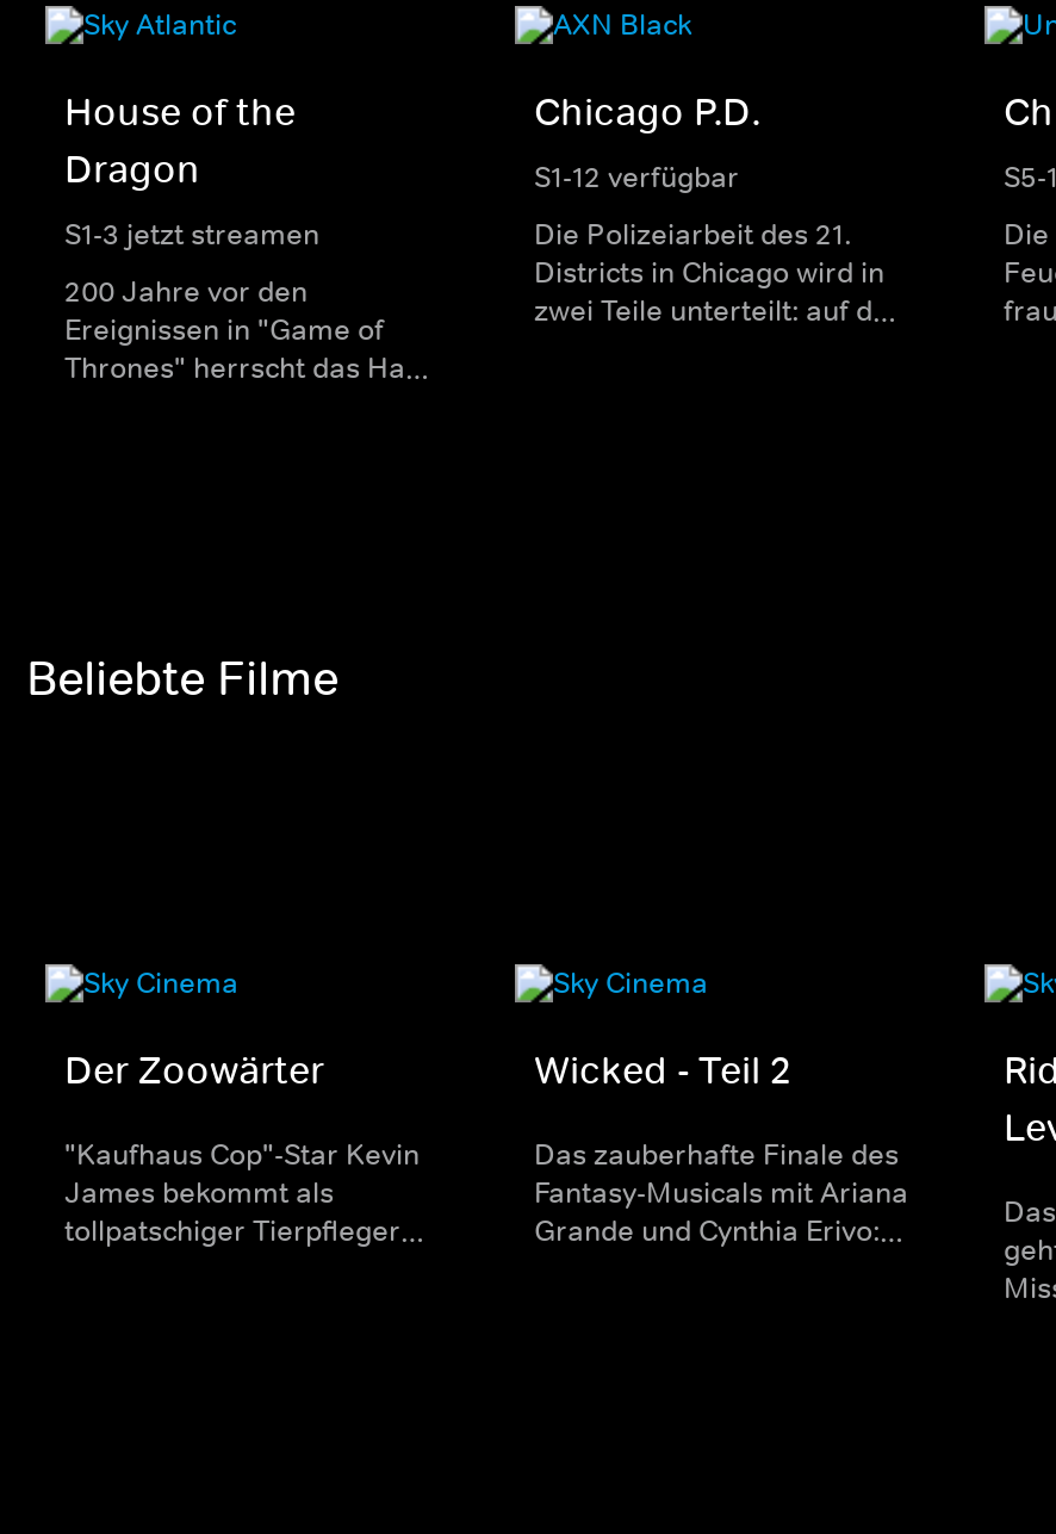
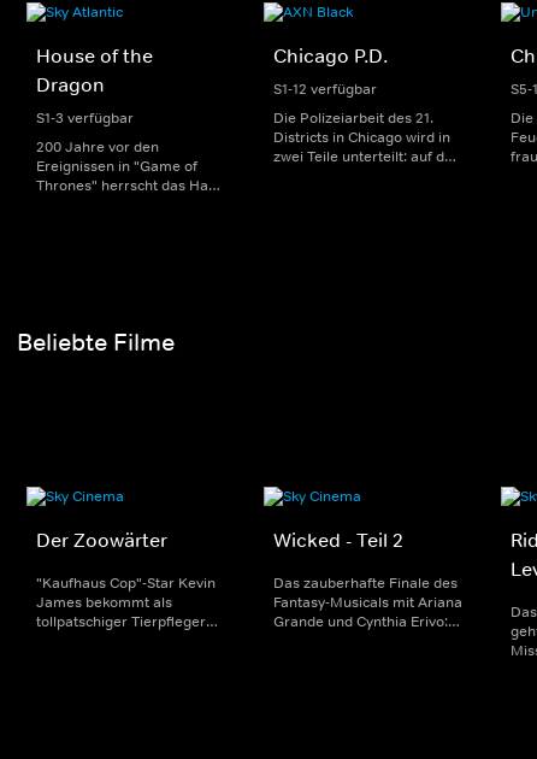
[64,216,319,254] S1-3 jetzt streamen -> [36,109,134,128] S1-3 verfügbar

